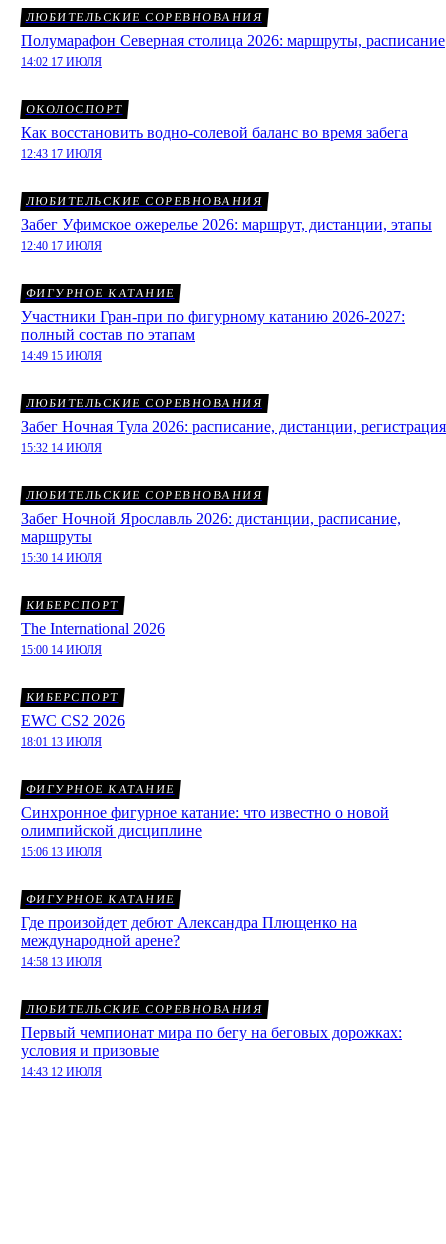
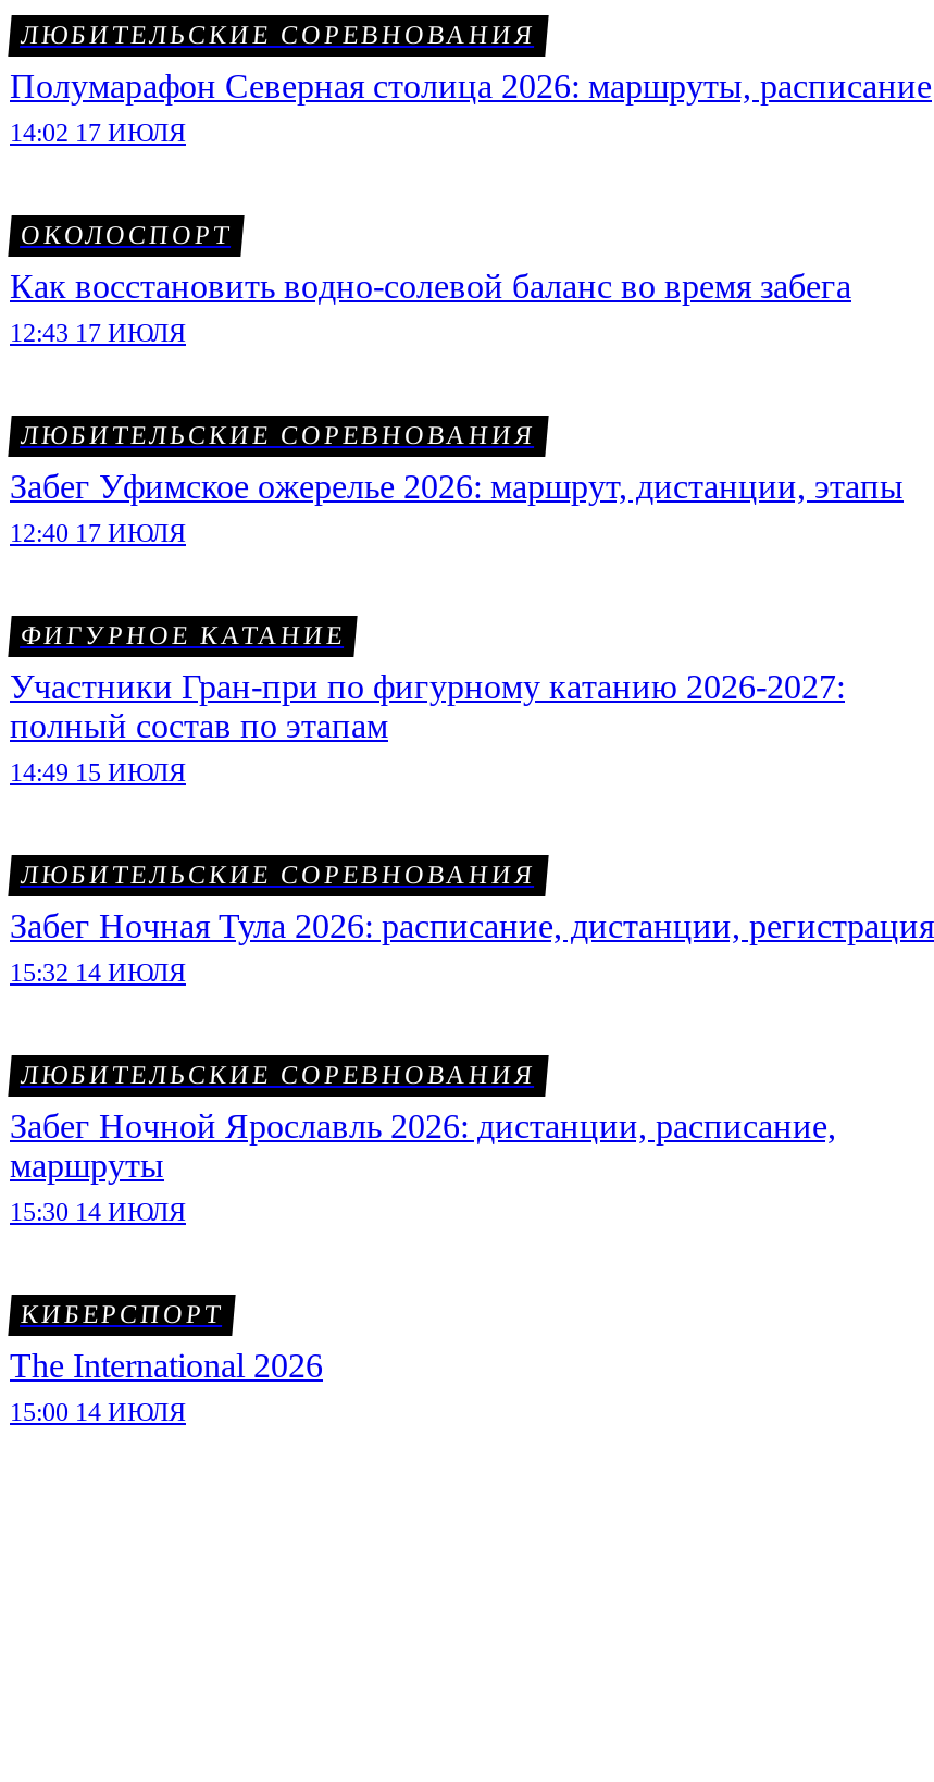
[21,690,402,1079] КИБЕРСПОРТ | EWC CS2 2026 | 18:01 13 ИЮЛЯ | ФИГУРНОЕ КАТАНИЕ | Синхронное фигурное катание: что известно о новой | олимпийской дисциплине | 15:06 13 ИЮЛЯ | ФИГУРНОЕ КАТАНИЕ | Где произойдет дебют Александра Плющенко на | международной арене? | 14:58 13 ИЮЛЯ | ЛЮБИТЕЛЬСКИЕ СОРЕВНОВАНИЯ | Первый чемпионат мира по бегу на беговых дорожках: | условия и призовые | 14:43 12 ИЮЛЯ -> none

